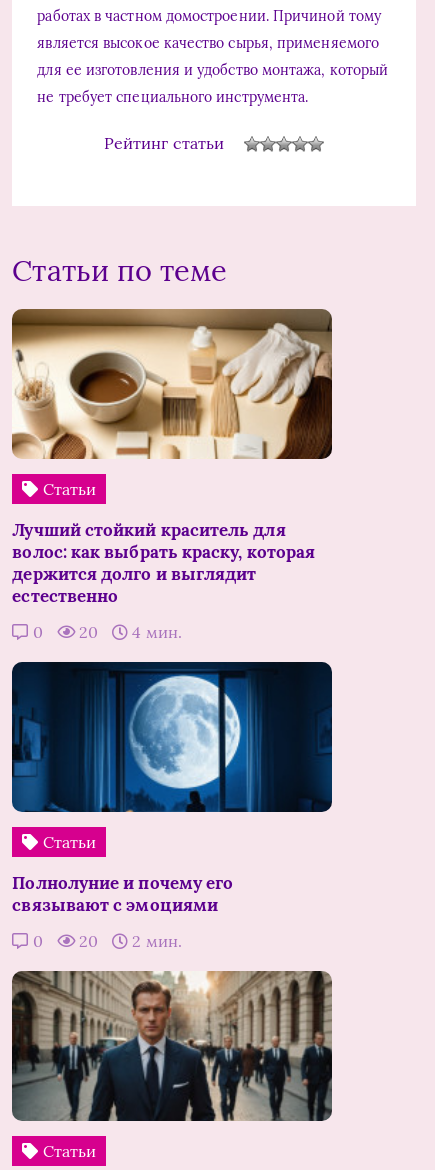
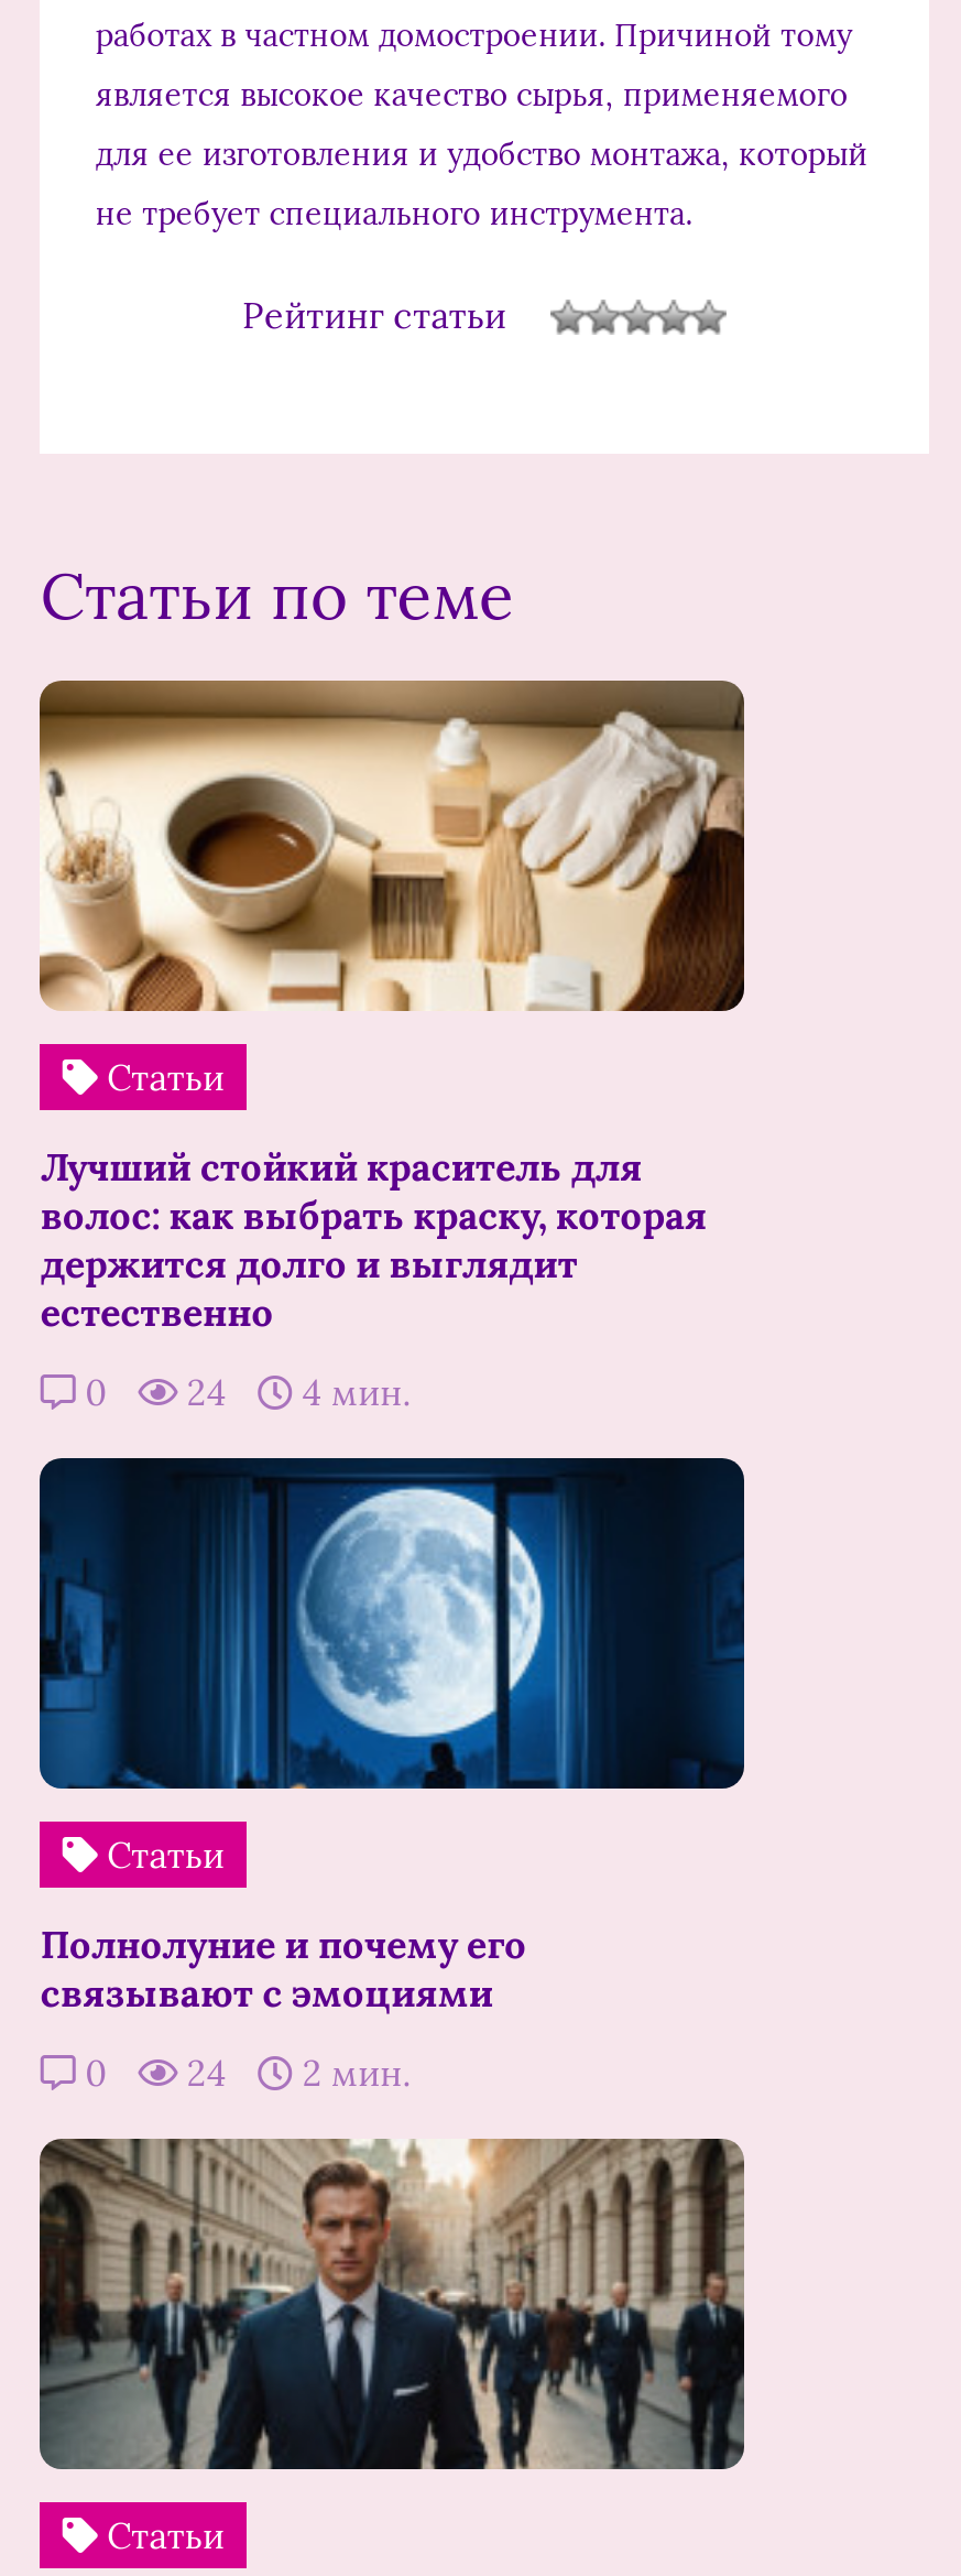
[28,622,182,642] 0 20 4 мин. -> [76,1369,411,1413] 0 24 4 мин.
[28,931,182,951] 0 20 2 мин. -> [76,2050,411,2094] 0 24 2 мин.

